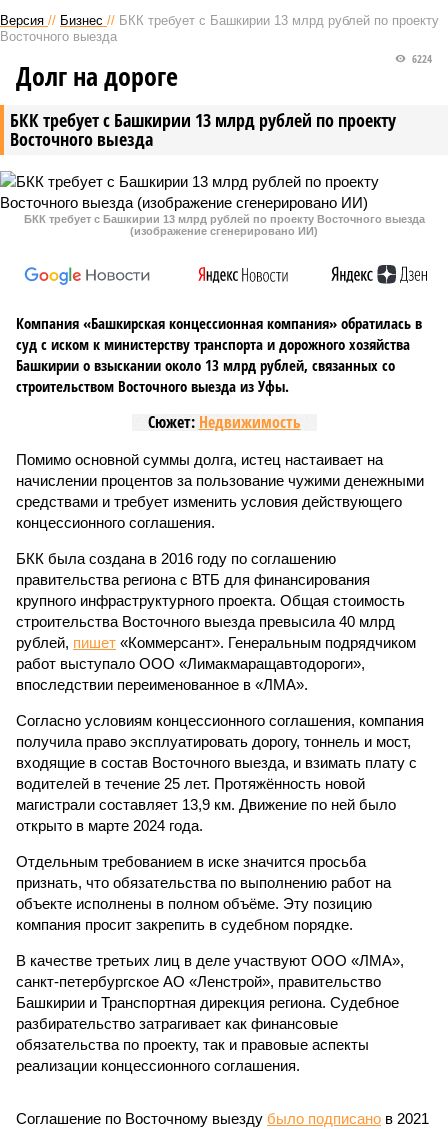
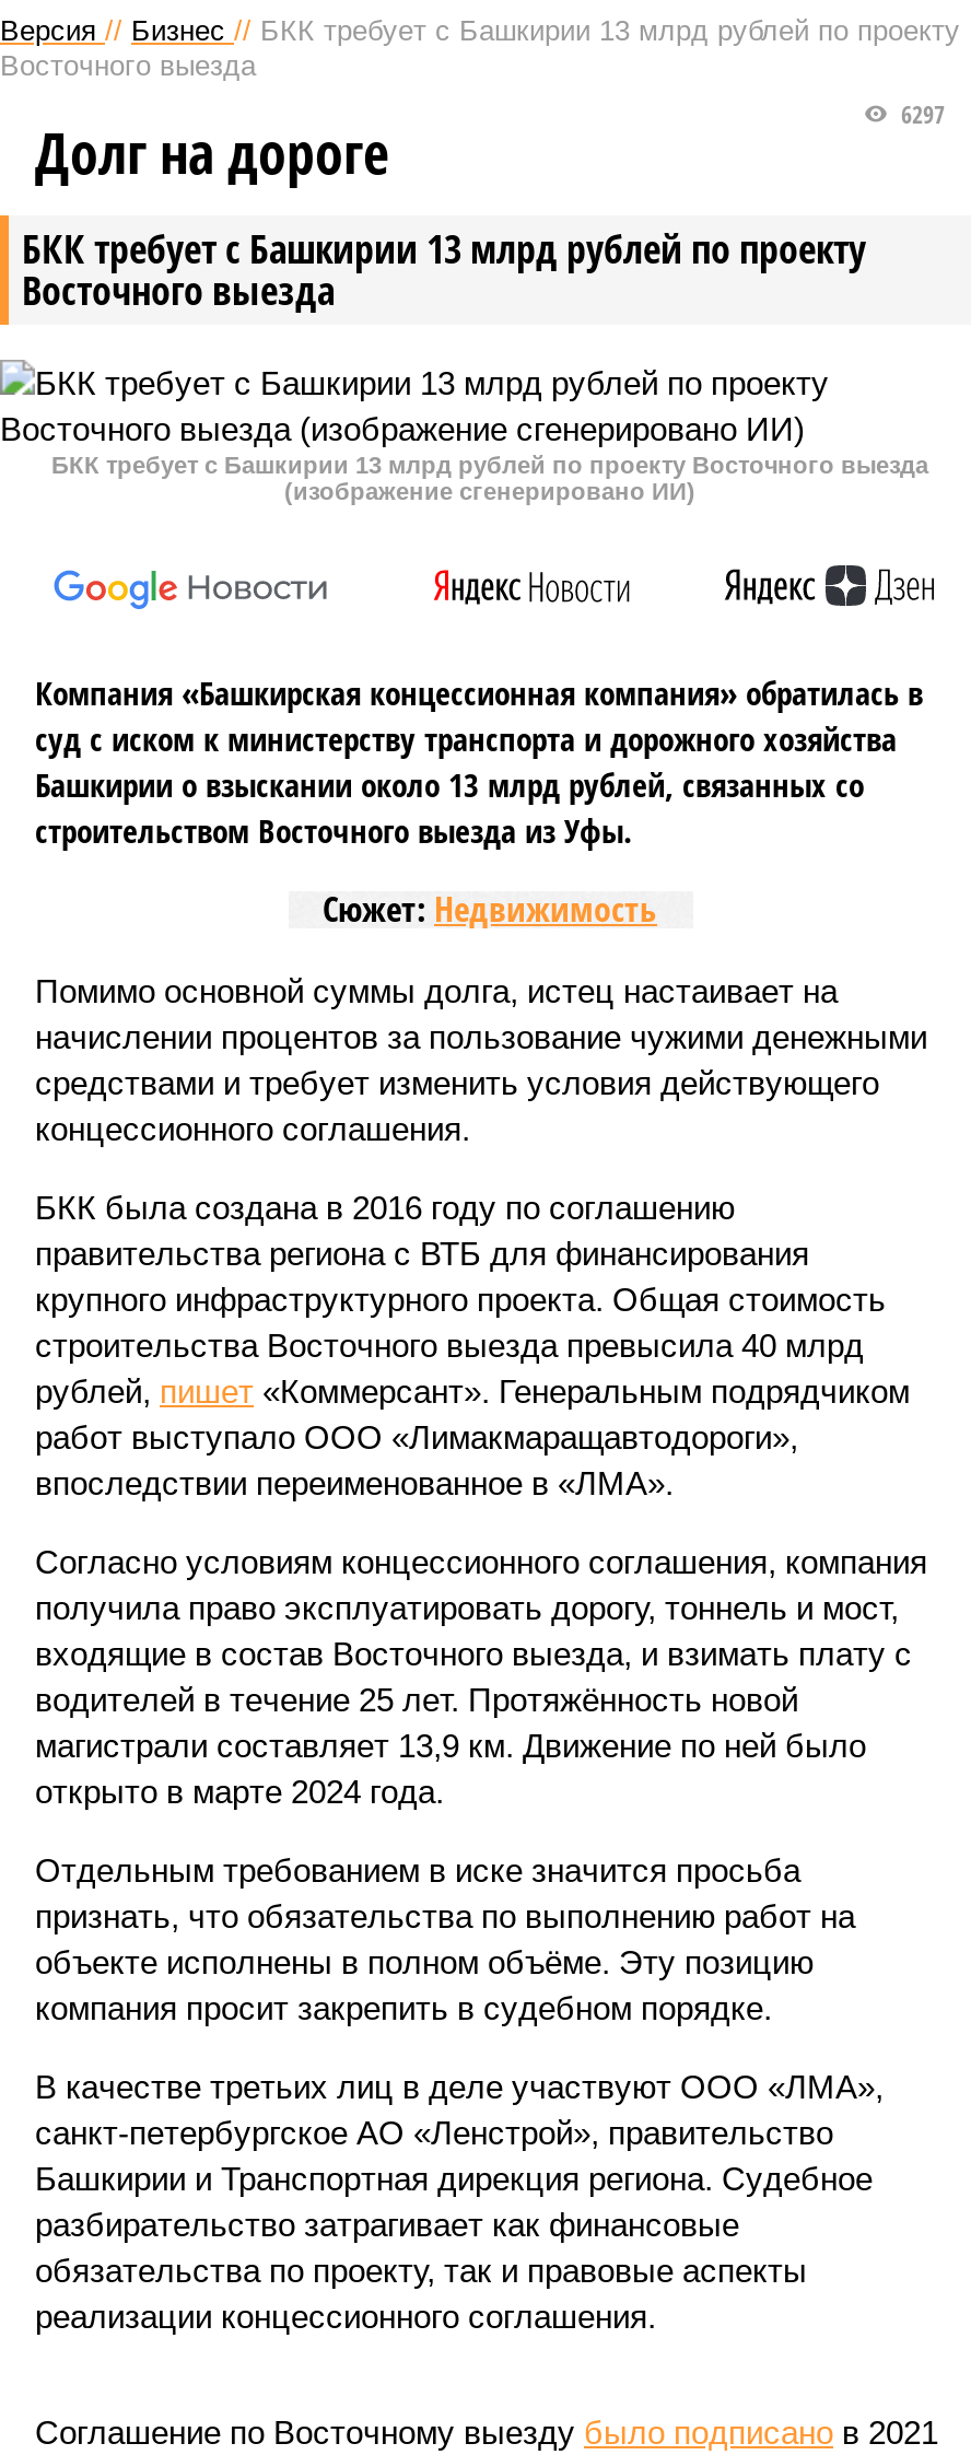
[409,51,432,66] 6224 -> [894,97,945,130] 6297

